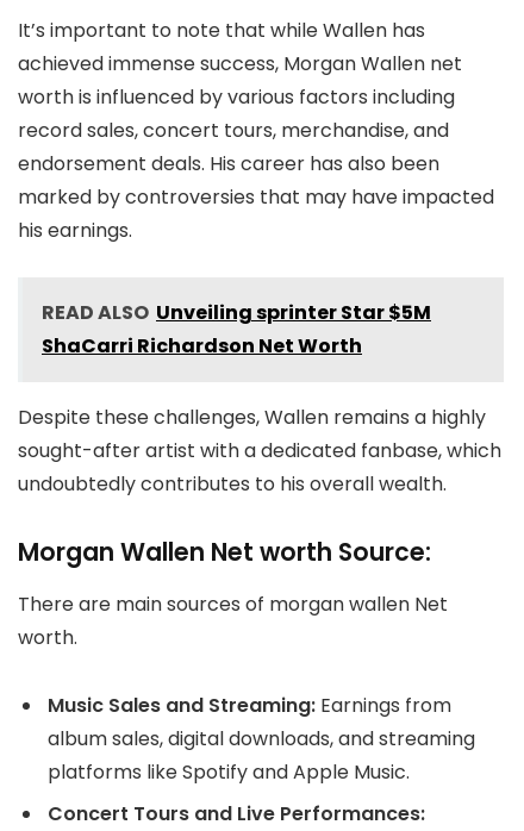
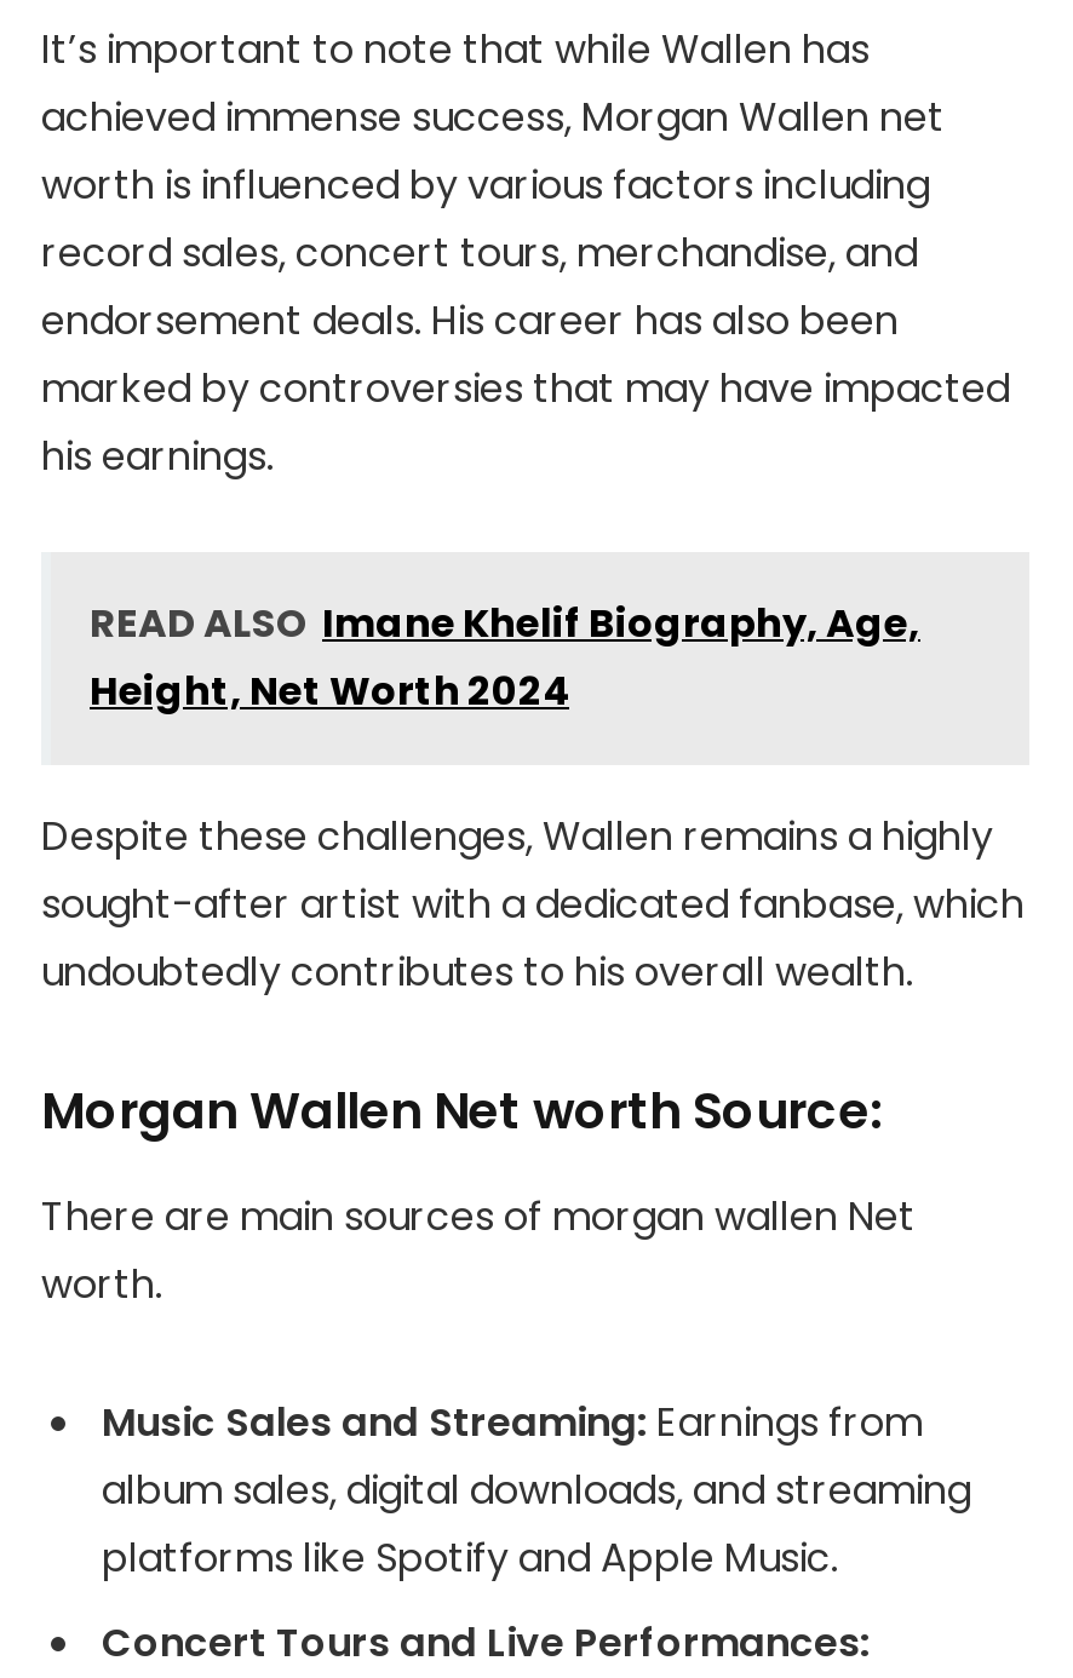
[42,299,431,359] READ ALSO Unveiling sprinter Star $5M | ShaCarri Richardson Net Worth -> [90,595,920,719] READ ALSO Imane Khelif Biography, Age, | Height, Net Worth 2024

